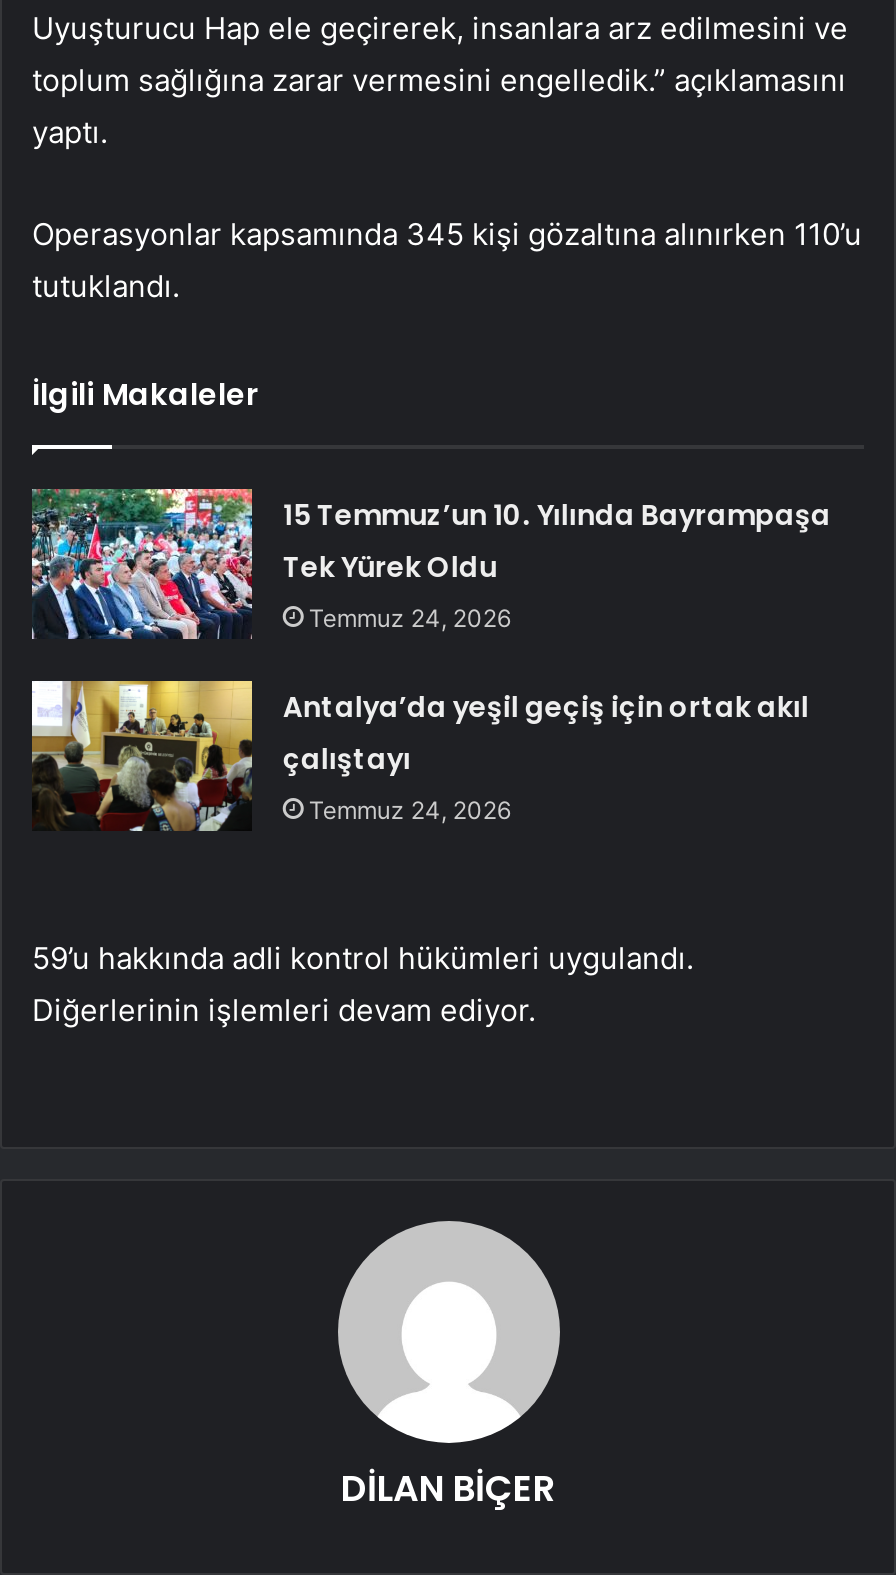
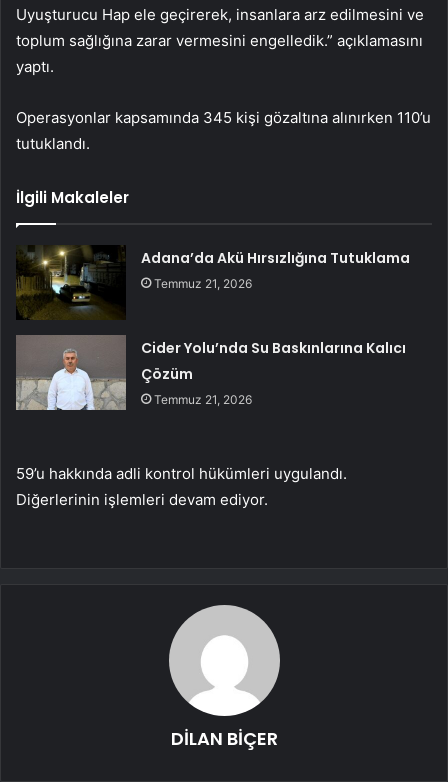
[30,487,831,641] [image] | 15 Temmuz’un 10. Yılında Bayrampaşa | Tek Yürek Oldu | Temmuz 24, 2026 -> [16,245,410,319] [image] | Adana’da Akü Hırsızlığına Tutuklama | Temmuz 21, 2026
[32,679,809,831] [image] | Antalya’da yeşil geçiş için ortak akıl | çalıştayı | Temmuz 24, 2026 -> [15,335,406,411] [image] | Cider Yolu’nda Su Baskınlarına Kalıcı | Çözüm | Temmuz 21, 2026

